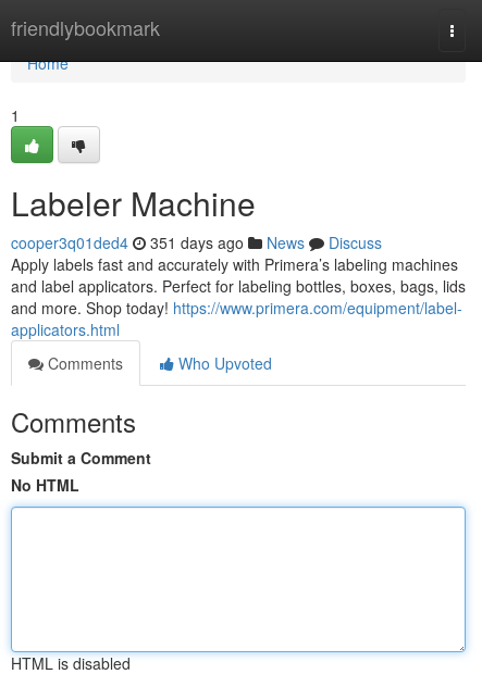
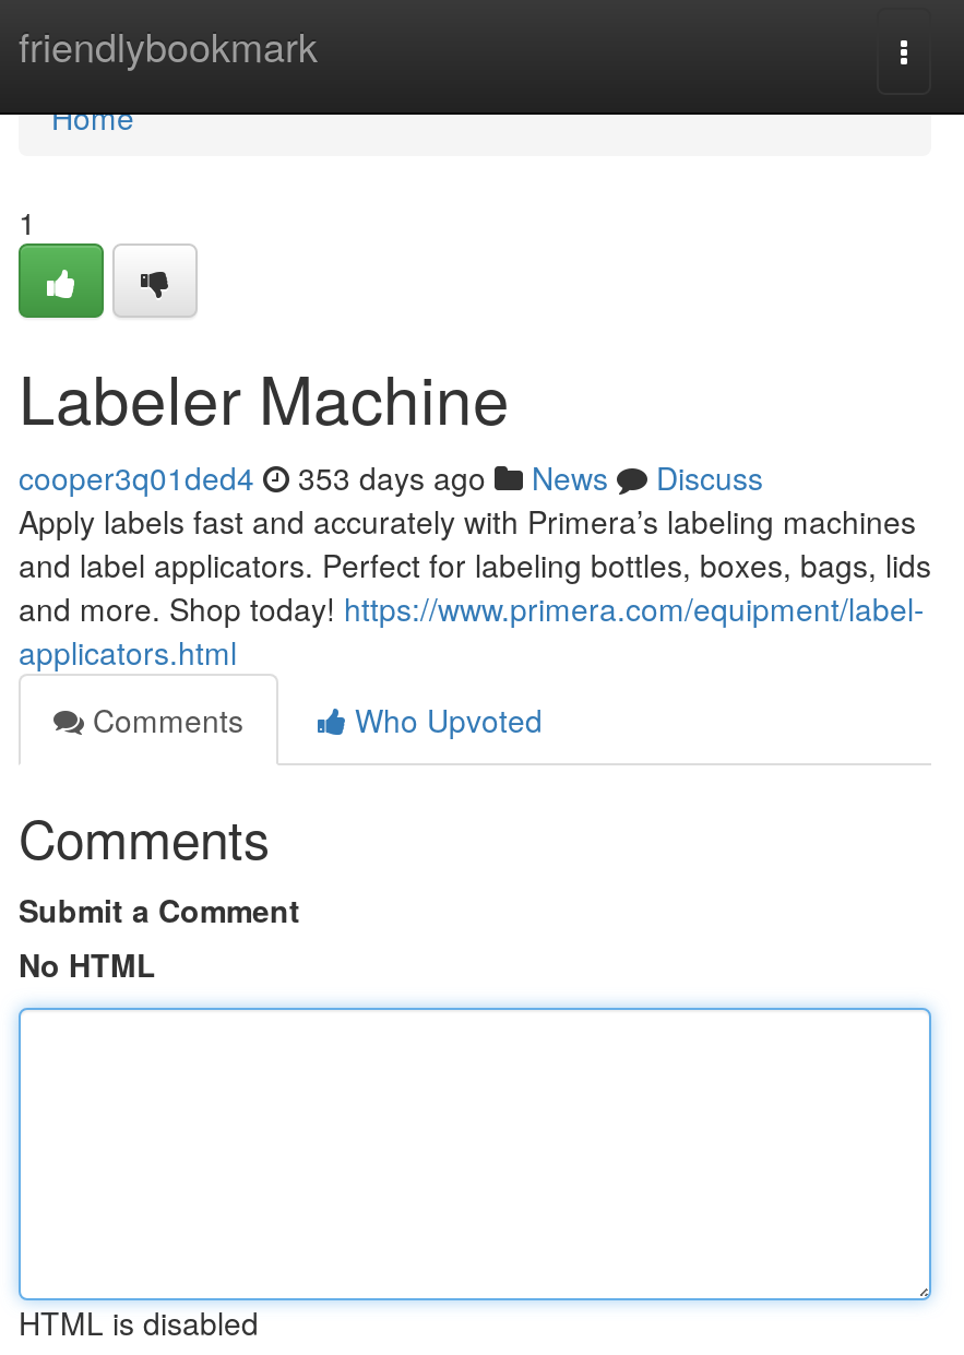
[11,232,382,253] cooper3q01ded4 351 days ago News Discuss -> [19,455,763,499] cooper3q01ded4 353 days ago News Discuss

